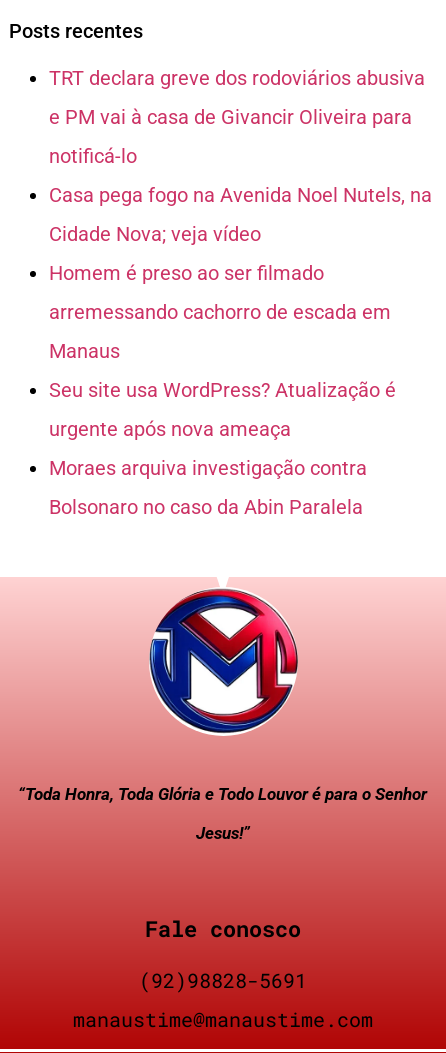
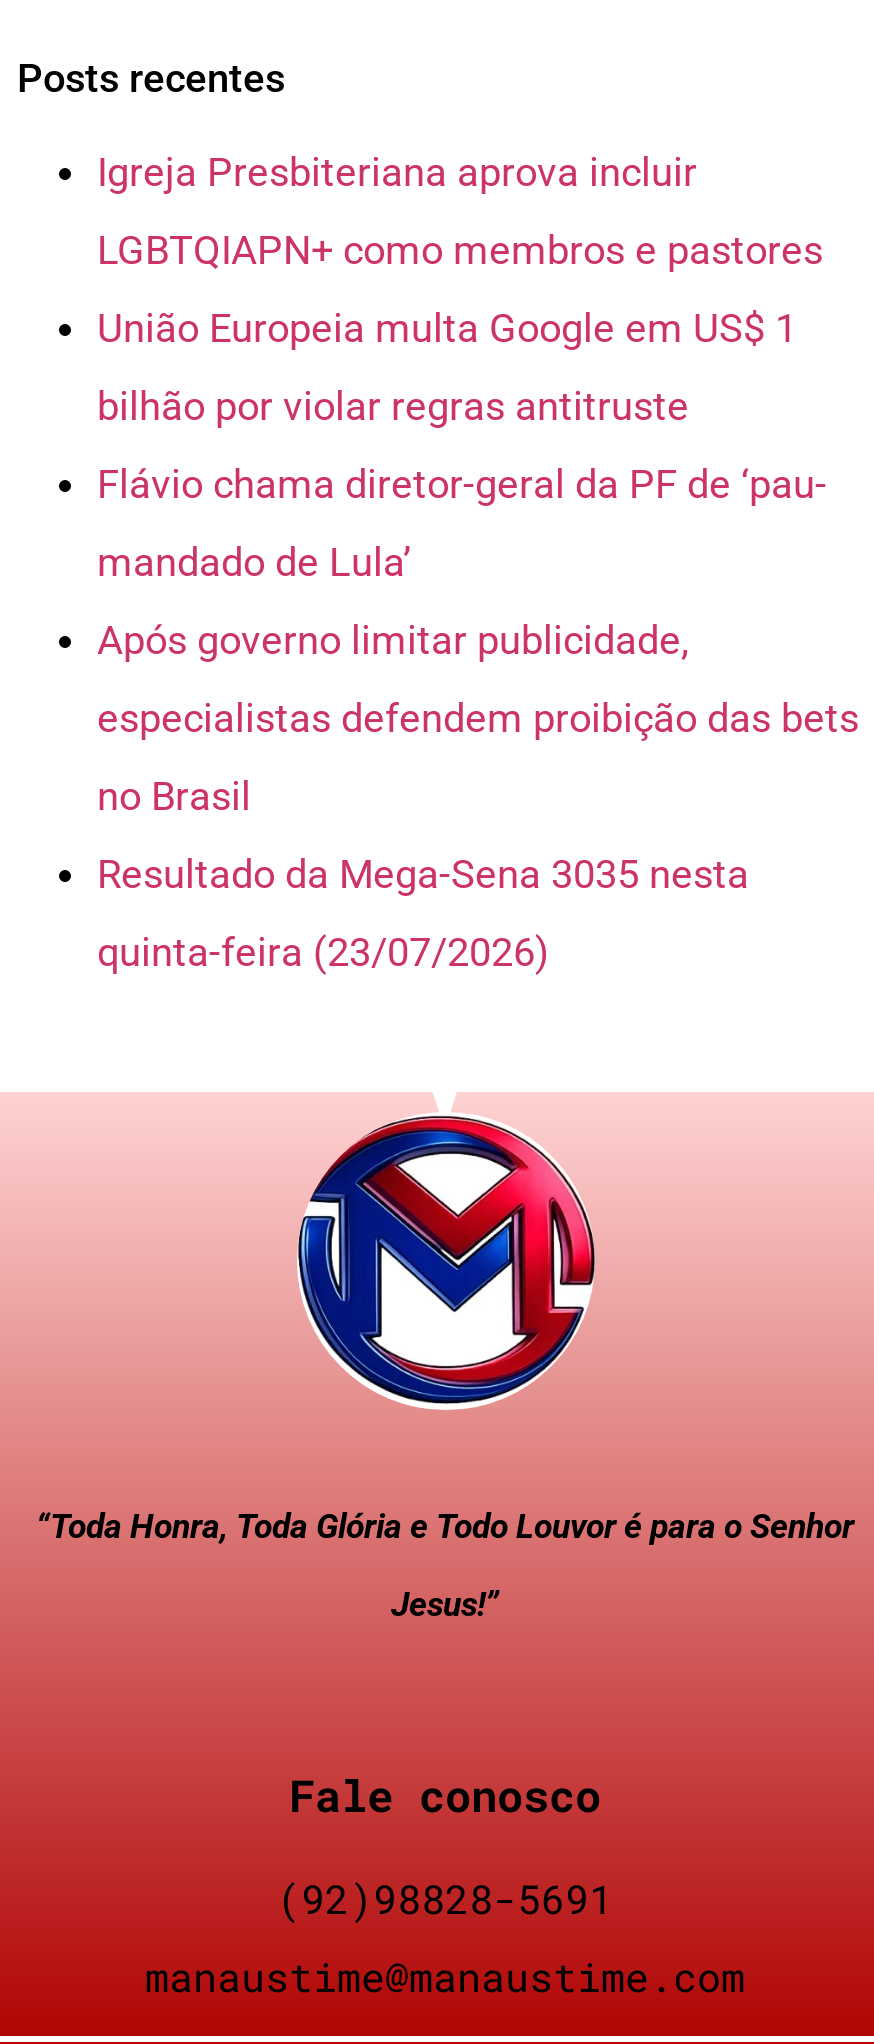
[49,66,432,519] TRT declara greve dos rodoviários abusiva | e PM vai à casa de Givancir Oliveira para | notificá-lo | Casa pega fogo na Avenida Noel Nutels, na | Cidade Nova; veja vídeo | Homem é preso ao ser filmado | arremessando cachorro de escada em | Manaus | Seu site usa WordPress? Atualização é | urgente após nova ameaça | Moraes arquiva investigação contra | Bolsonaro no caso da Abin Paralela -> [97,147,859,975] Igreja Presbiteriana aprova incluir | LGBTQIAPN+ como membros e pastores | União Europeia multa Google em US$ 1 | bilhão por violar regras antitruste | Flávio chama diretor-geral da PF de ‘pau- | mandado de Lula’ | Após governo limitar publicidade, | especialistas defendem proibição das bets | no Brasil | Resultado da Mega-Sena 3035 nesta | quinta-feira (23/07/2026)

